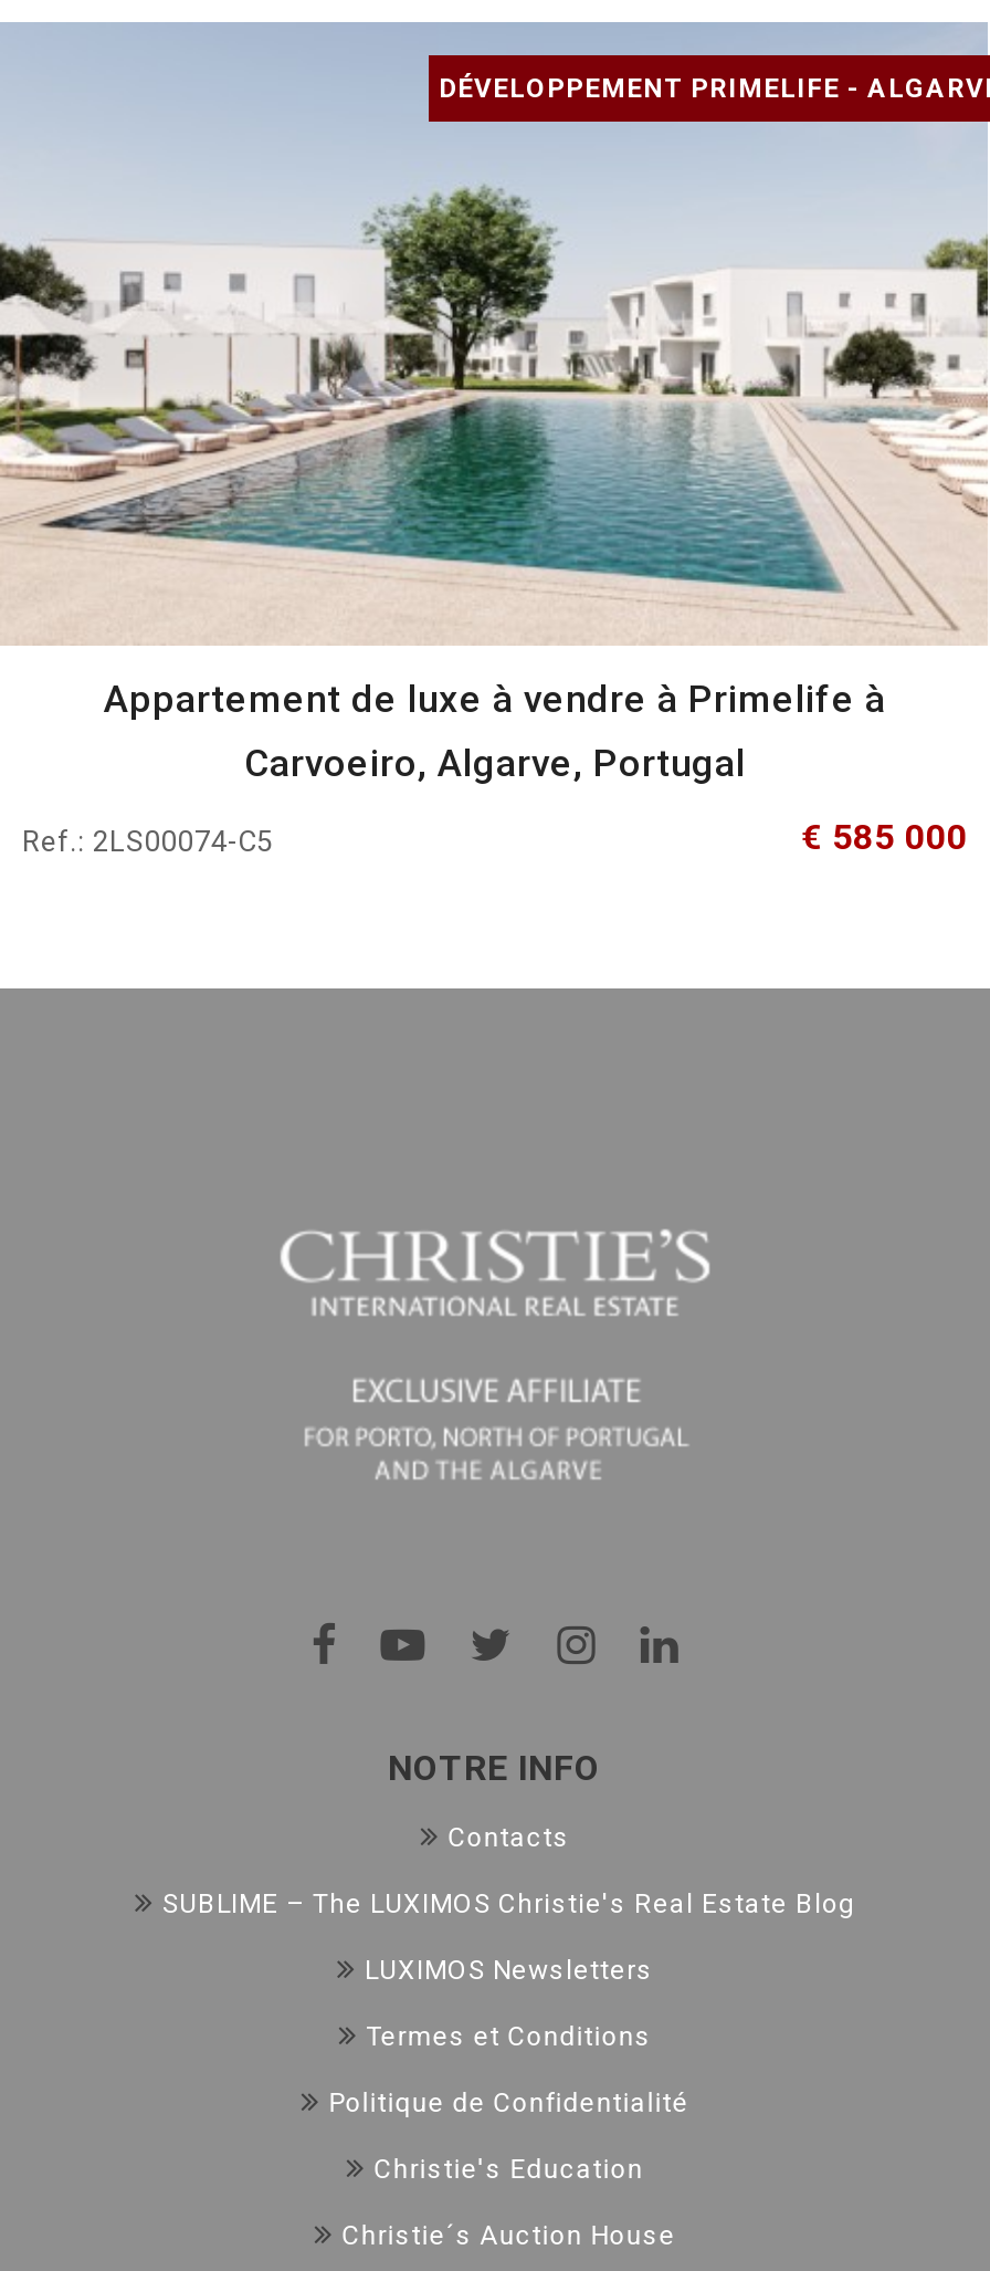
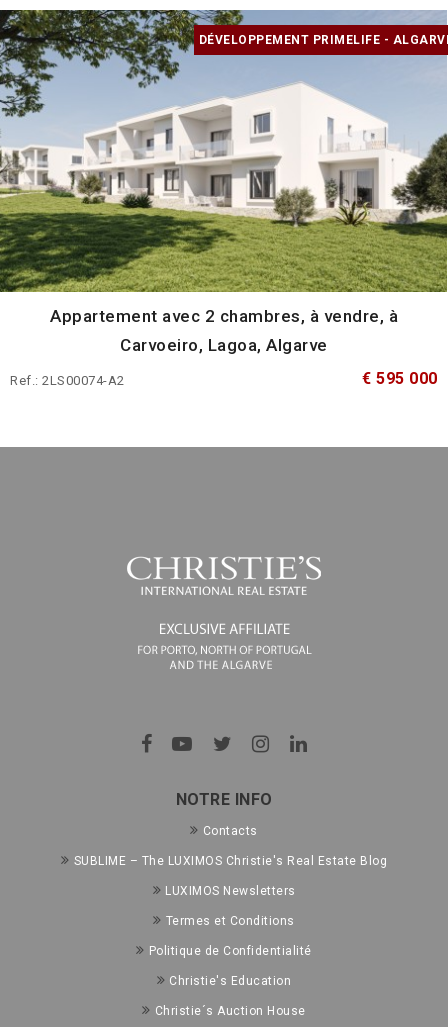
[7,22,983,785] [image] | Appartement de luxe à vendre à Primelife à | Carvoeiro, Algarve, Portugal -> [3,9,445,355] [image] | Appartement avec 2 chambres, à vendre, à | Carvoeiro, Lagoa, Algarve
[22,816,968,858] Ref.: 2LS00074-C5 | € 585 000 -> [10,369,438,388] Ref.: 2LS00074-A2 | € 595 000

